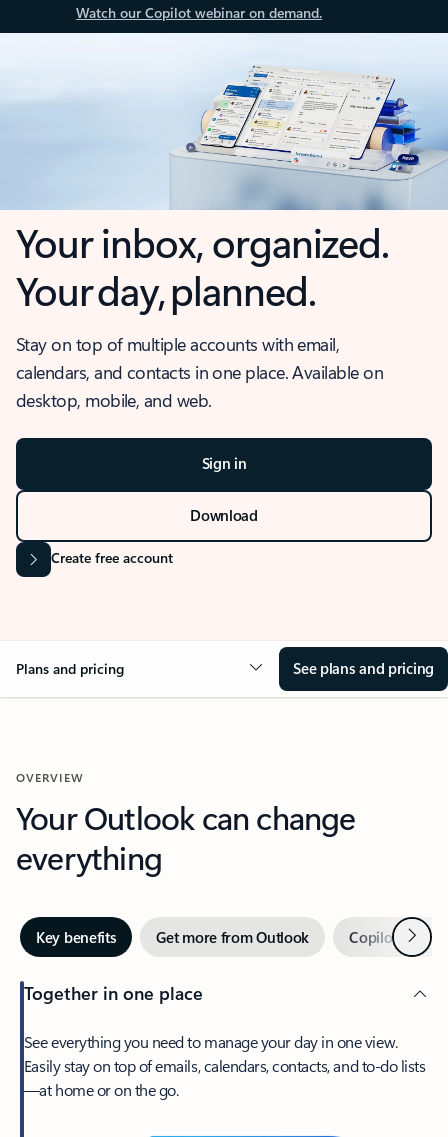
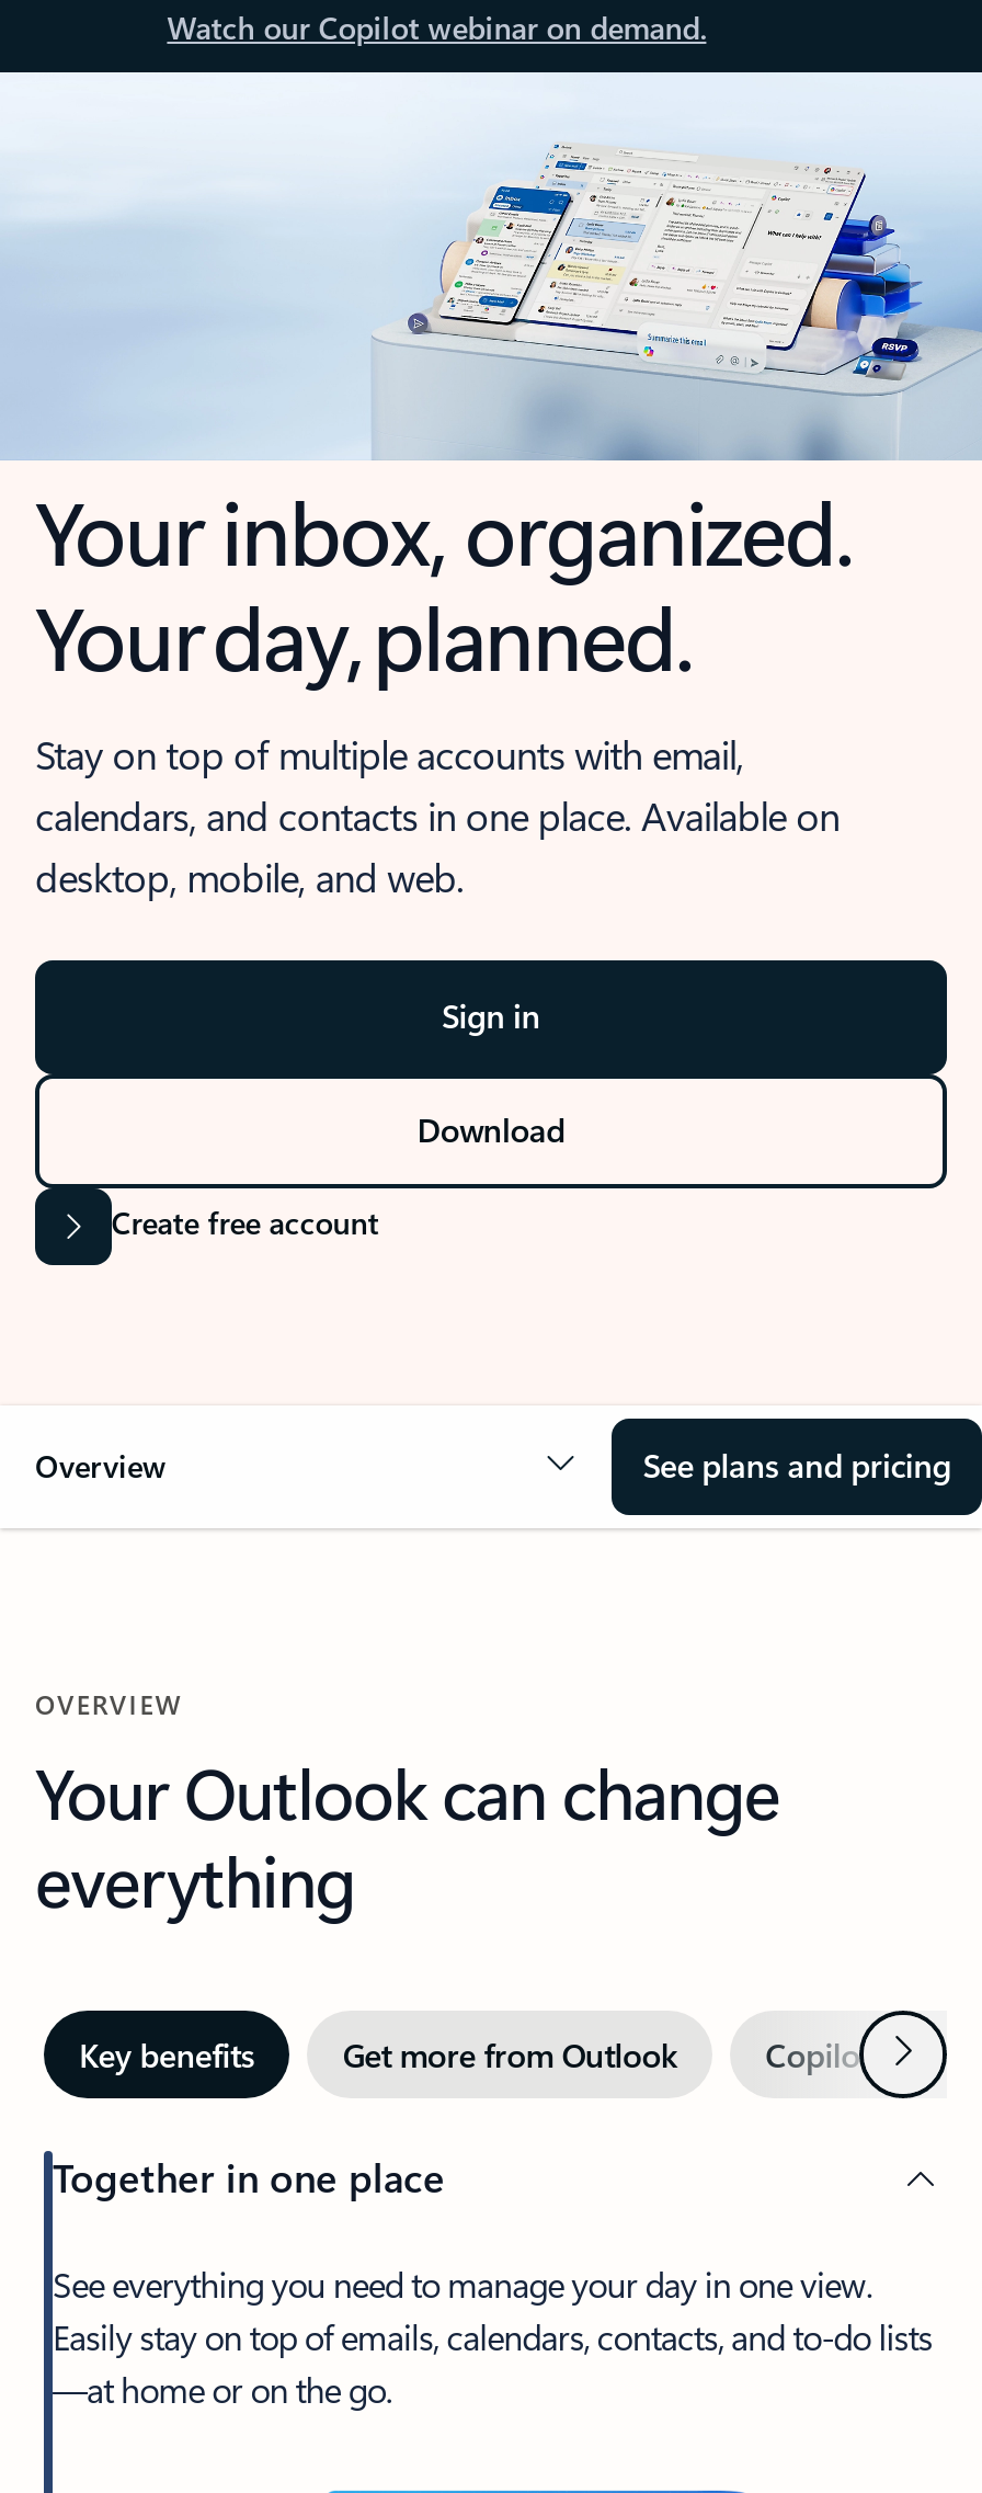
[16,659,124,678] Plans and pricing -> [35,1445,167,1487] Overview

